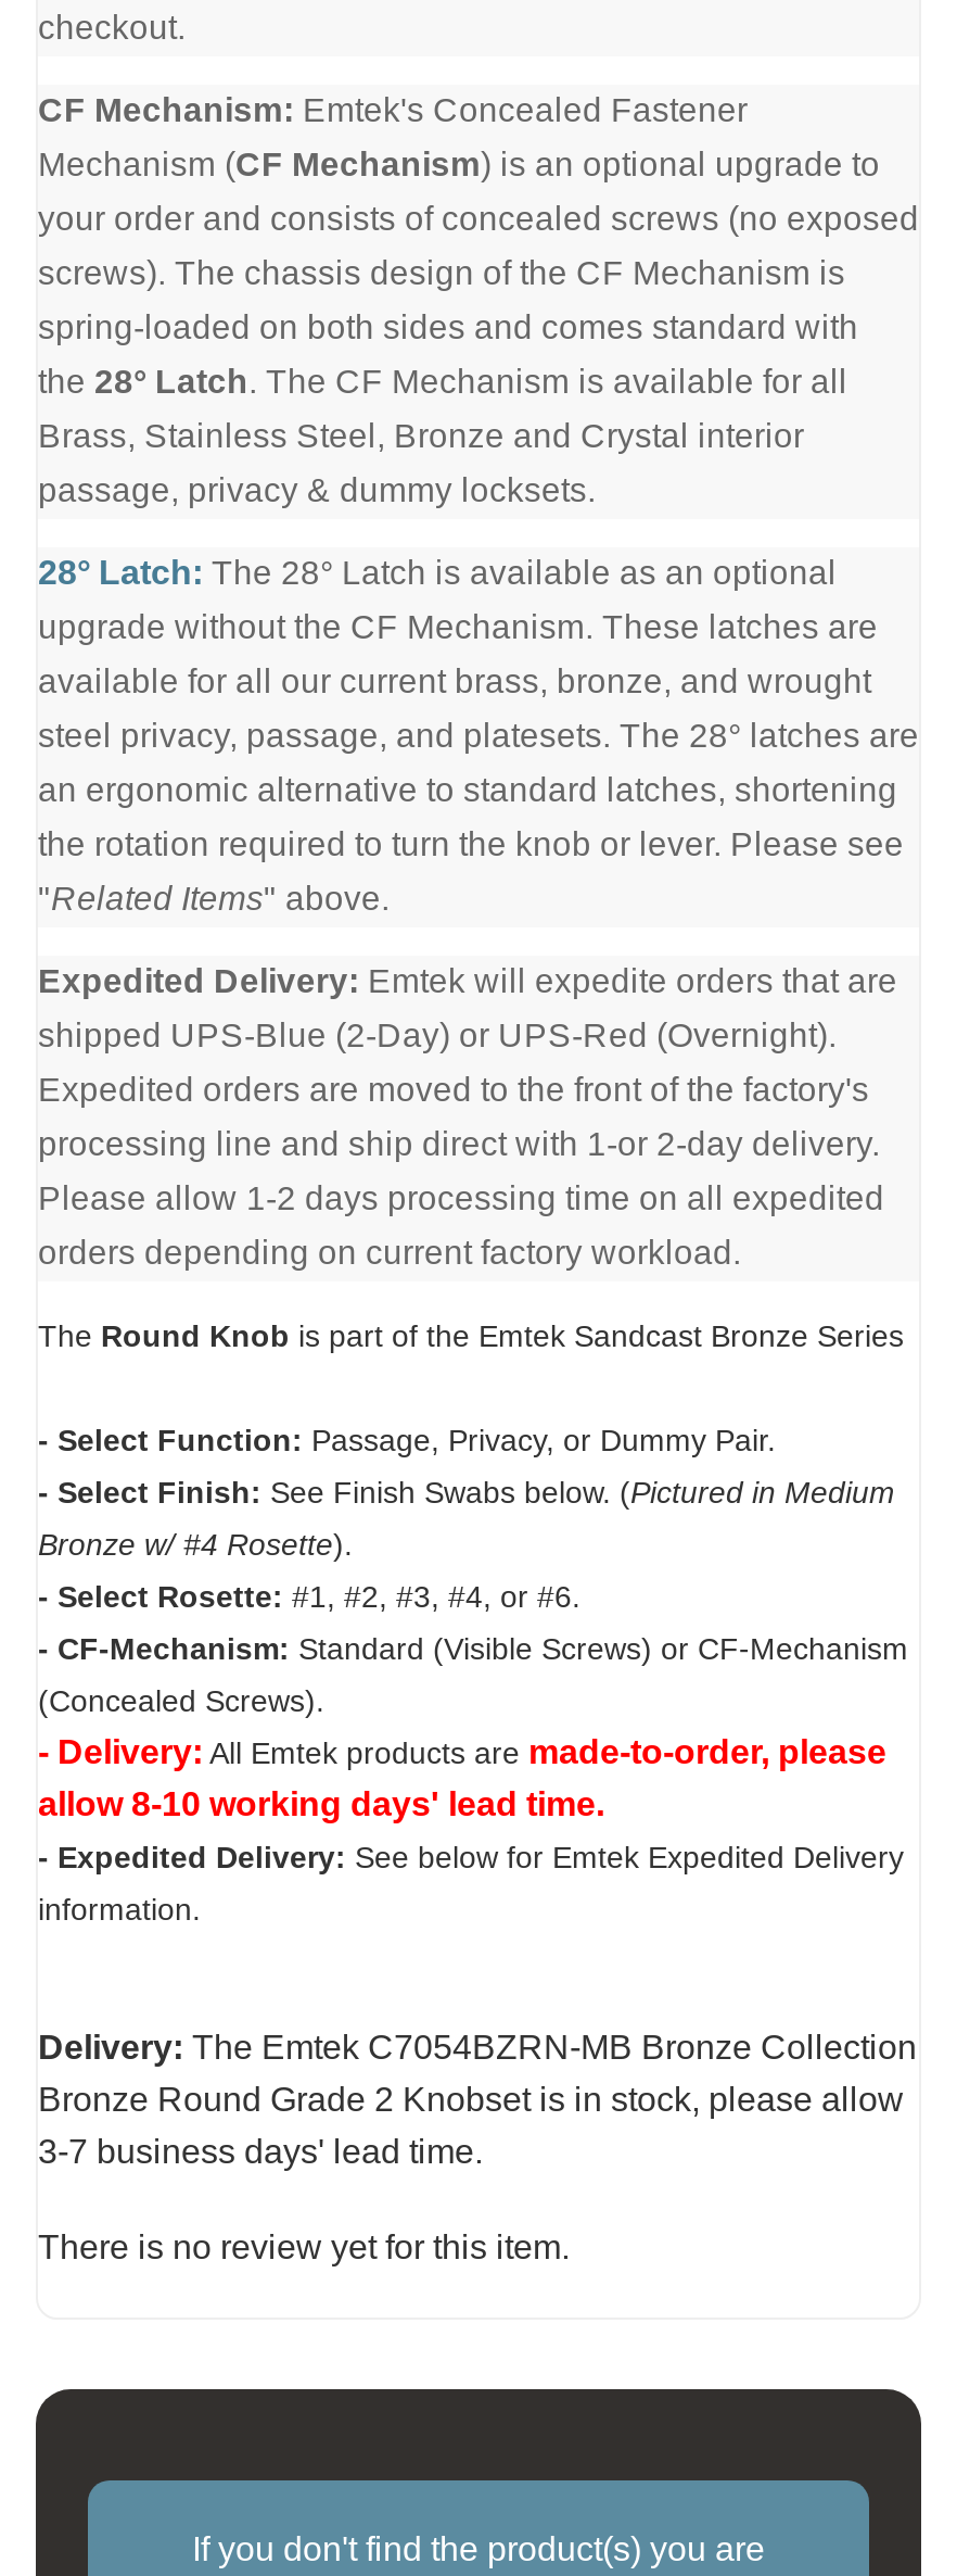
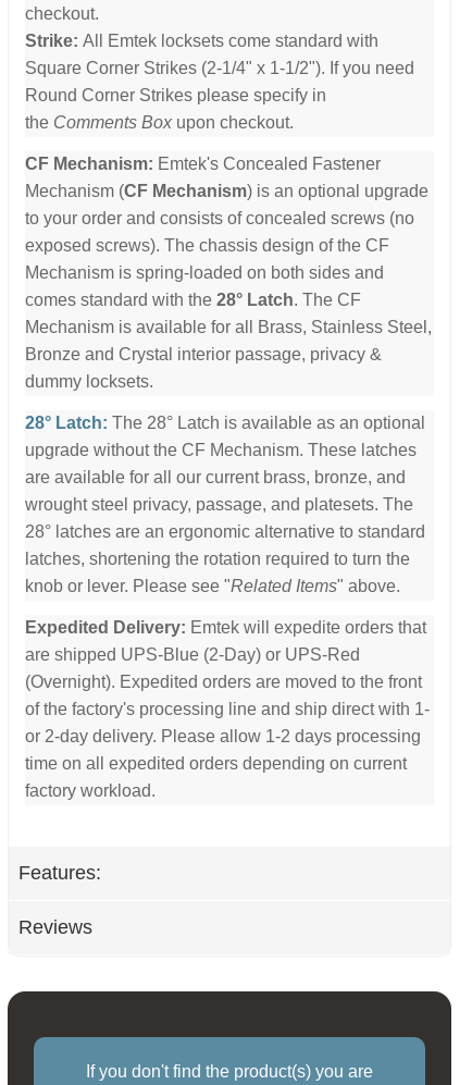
none -> [25,31,414,132] Strike: All Emtek locksets come standard with | Square Corner Strikes (2-1/4" x 1-1/2"). If you need | Round Corner Strikes please specify in | the Comments Box upon checkout.
moved [38,91,748,128] -> [25,154,381,173]: CF Mechanism: Emtek's Concealed Fastener
moved [38,554,837,591] -> [25,413,425,432]: 28° Latch: The 28° Latch is available as an optional
[38,608,919,1926] upgrade without the CF Mechanism. These latches are | available for all our current brass, bronze, and wrought | steel privacy, passage, and platesets. The 28° latches are | an ergonomic alternative to standard latches, shortening | the rotation required to turn the knob or lever. Please see | "Related Items" above. | Expedited Delivery: Emtek will expedite orders that are | shipped UPS-Blue (2-Day) or UPS-Red (Overnight). | Expedited orders are moved to the front of the factory's | processing line and ship direct with 1-or 2-day delivery. | Please allow 1-2 days processing time on all expedited | orders depending on current factory workload. | The Round Knob is part of the Emtek Sandcast Bronze Series | - Select Function: Passage, Privacy, or Dummy Pair. | - Select Finish: See Finish Swabs below. (Pictured in Medium | Bronze w/ #4 Rosette). | - Select Rosette: #1, #2, #3, #4, or #6. | - CF-Mechanism: Standard (Visible Screws) or CF-Mechanism | (Concealed Screws). | - Delivery: All Emtek products are made-to-order, please | allow 8-10 working days' lead time. | - Expedited Delivery: See below for Emtek Expedited Delivery | information. -> [25,441,430,800] upgrade without the CF Mechanism. These latches | are available for all our current brass, bronze, and | wrought steel privacy, passage, and platesets. The | 28° latches are an ergonomic alternative to standard | latches, shortening the rotation required to turn the | knob or lever. Please see "Related Items" above. | Expedited Delivery: Emtek will expedite orders that | are shipped UPS-Blue (2-Day) or UPS-Red | (Overnight). Expedited orders are moved to the front | of the factory's processing line and ship direct with 1- | or 2-day delivery. Please allow 1-2 days processing | time on all expedited orders depending on current | factory workload.
[38,2028,917,2265] Delivery: The Emtek C7054BZRN-MB Bronze Collection | Bronze Round Grade 2 Knobset is in stock, please allow | 3-7 business days' lead time. | There is no review yet for this item. -> [18,862,101,938] Features: | Reviews

